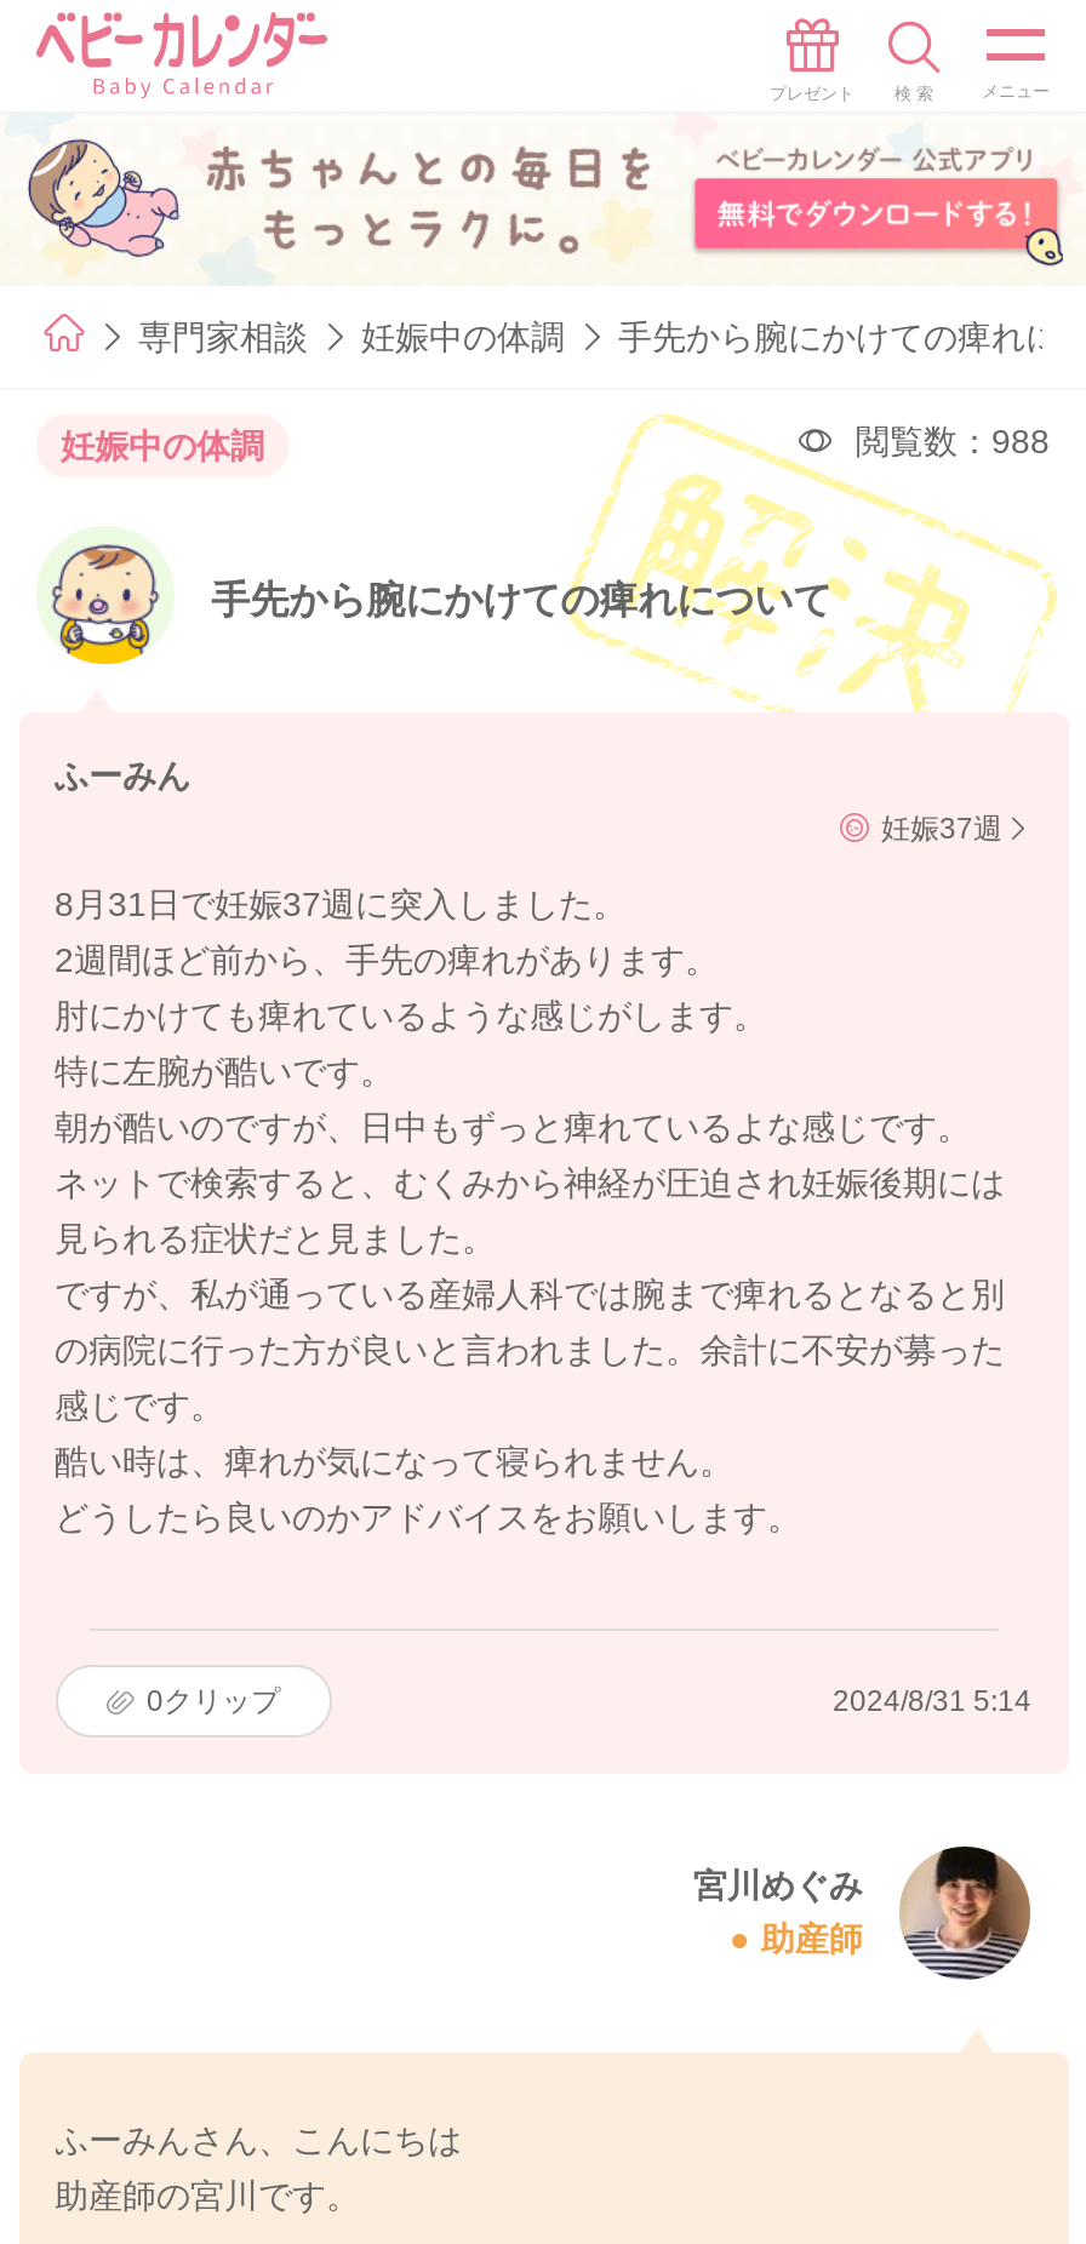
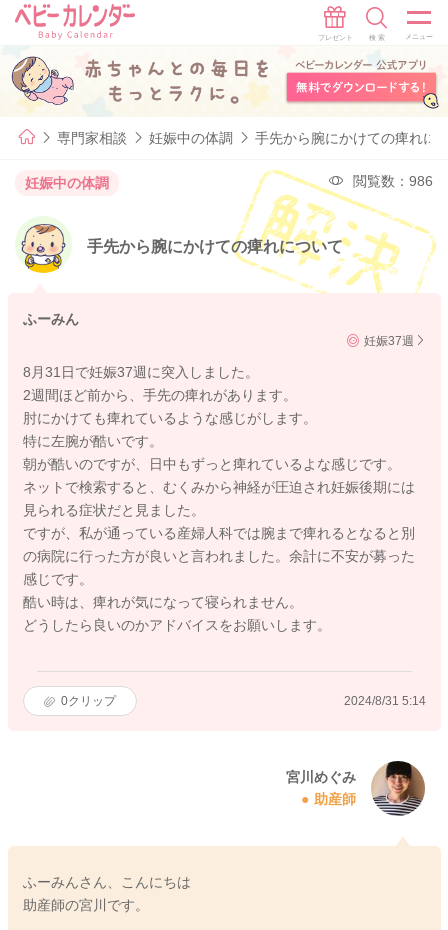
[856,422,1050,460] 閲覧数：988 -> [353,173,433,189] 閲覧数：986

